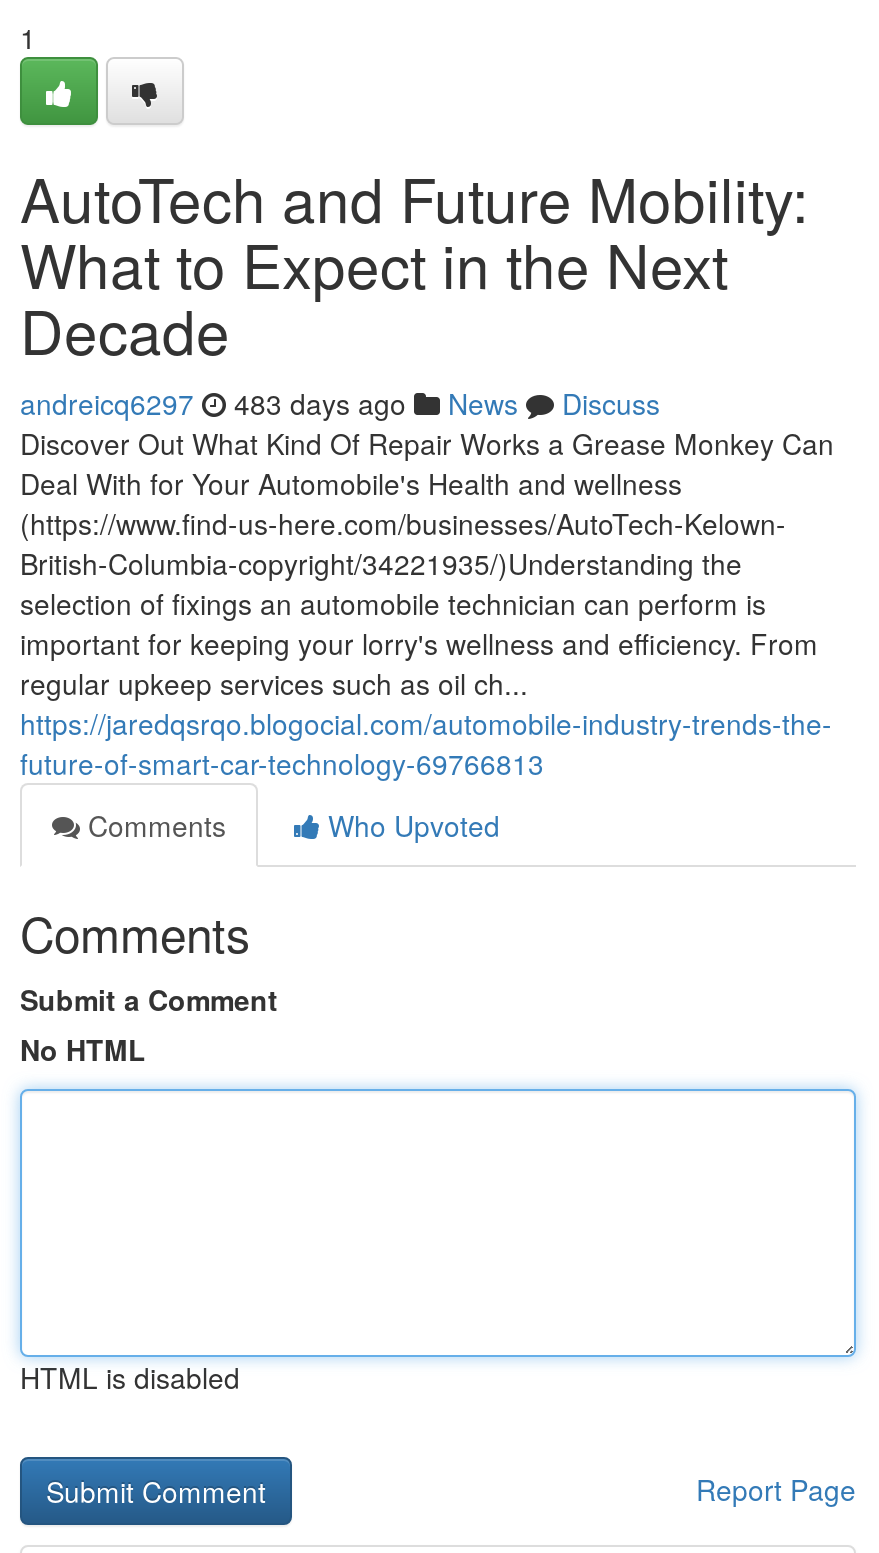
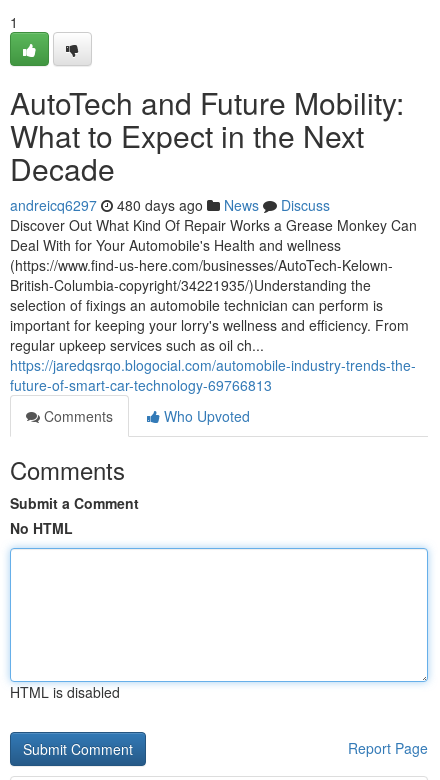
[20,383,660,423] andreicq6297 483 days ago News Discuss -> [10,195,330,215] andreicq6297 480 days ago News Discuss

